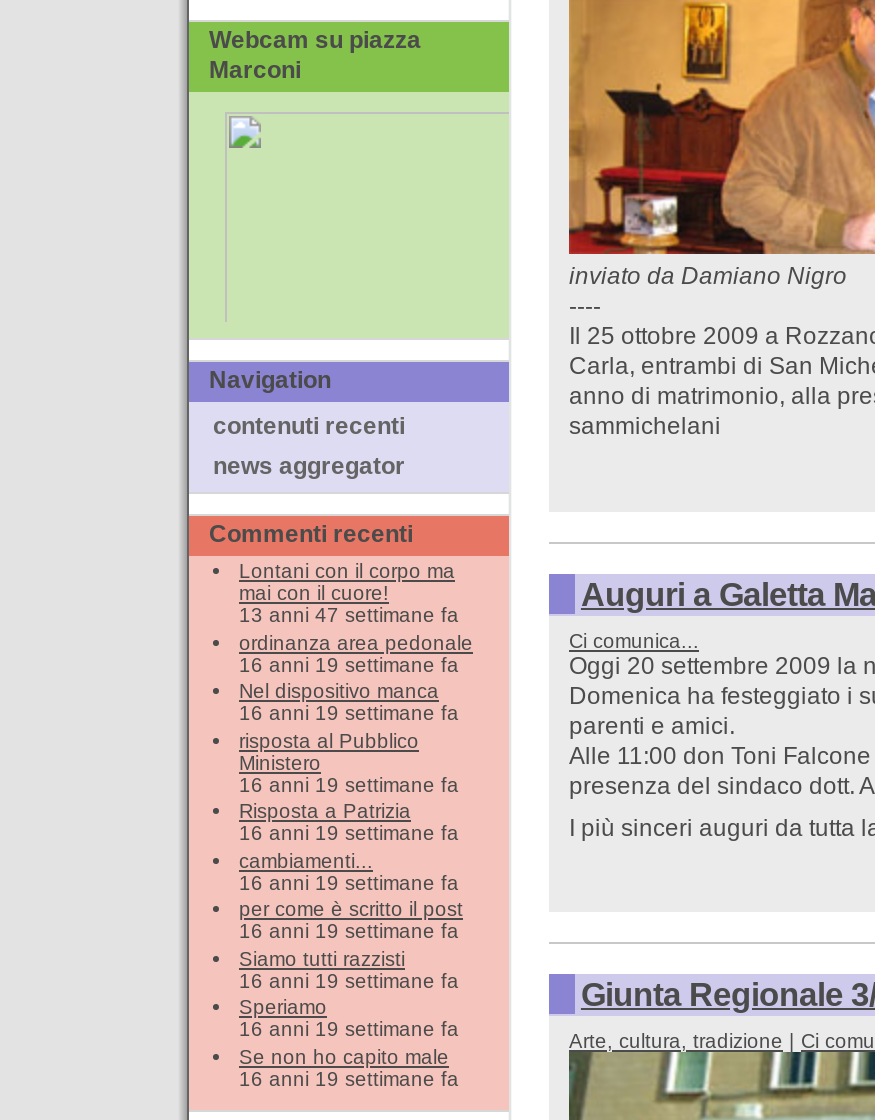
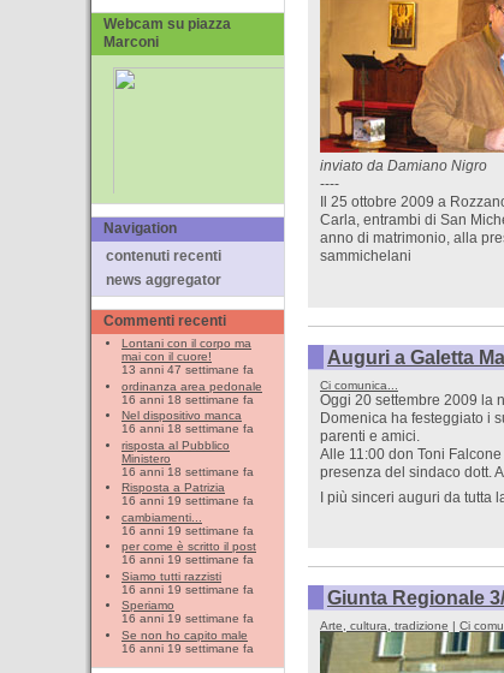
[239,654,459,676] 16 anni 19 settimane fa -> [121,393,254,406] 16 anni 18 settimane fa
[239,703,459,725] 16 anni 19 settimane fa -> [121,422,254,435] 16 anni 18 settimane fa
[239,774,459,796] 16 anni 19 settimane fa -> [121,465,254,478] 16 anni 18 settimane fa

